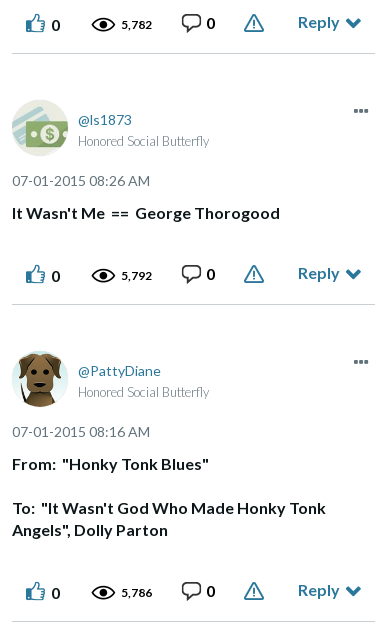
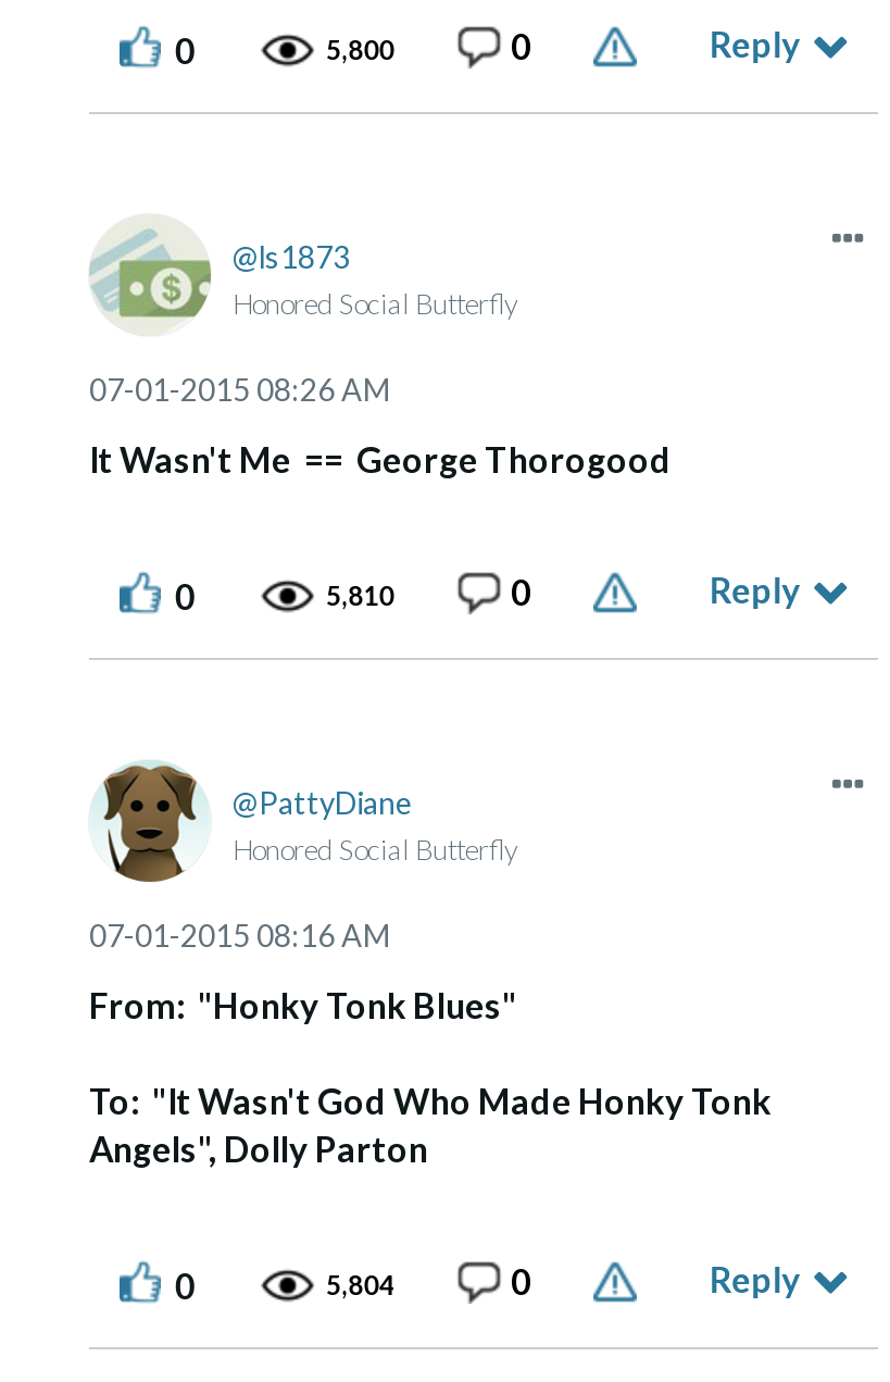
[121,17,152,32] 5,782 -> [326,33,394,66] 5,800
[121,268,152,283] 5,792 -> [326,579,394,612] 5,810
[121,585,152,600] 5,786 -> [326,1268,394,1301] 5,804

